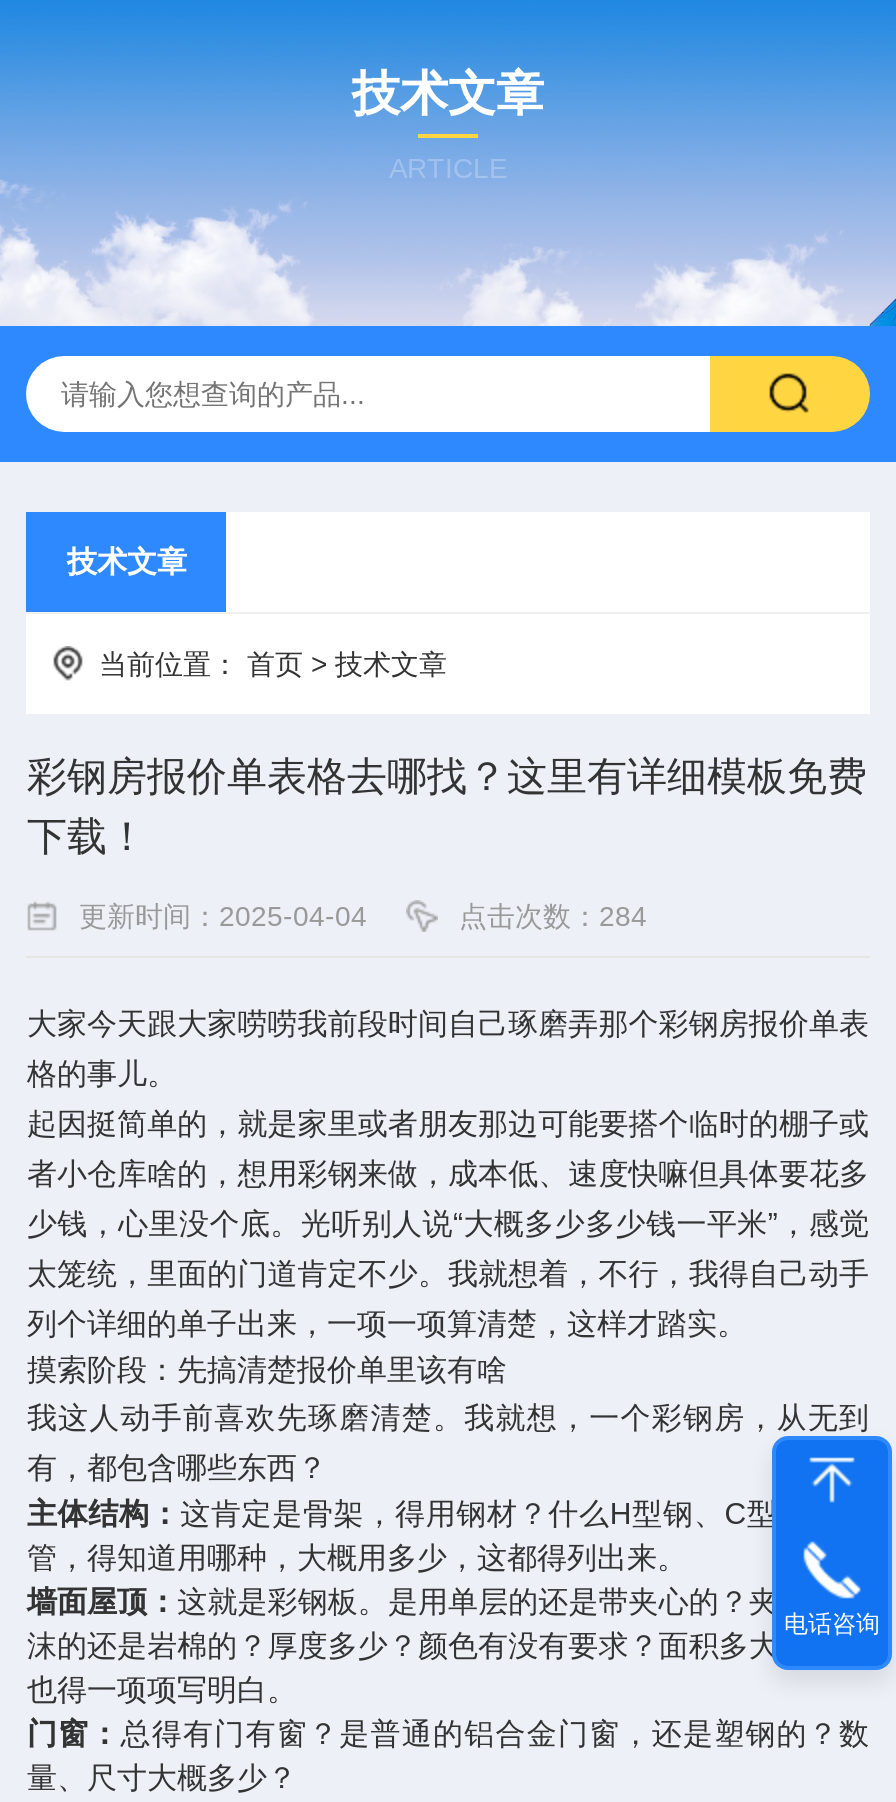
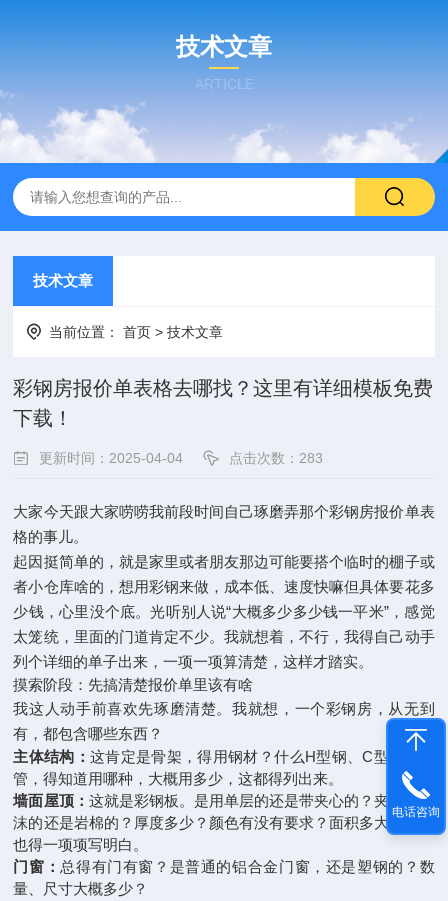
[459,900,647,932] 点击次数：284 -> [229,450,323,466] 点击次数：283

